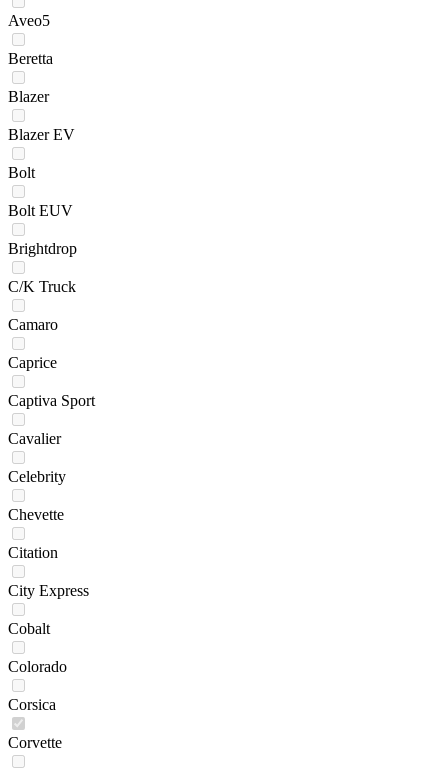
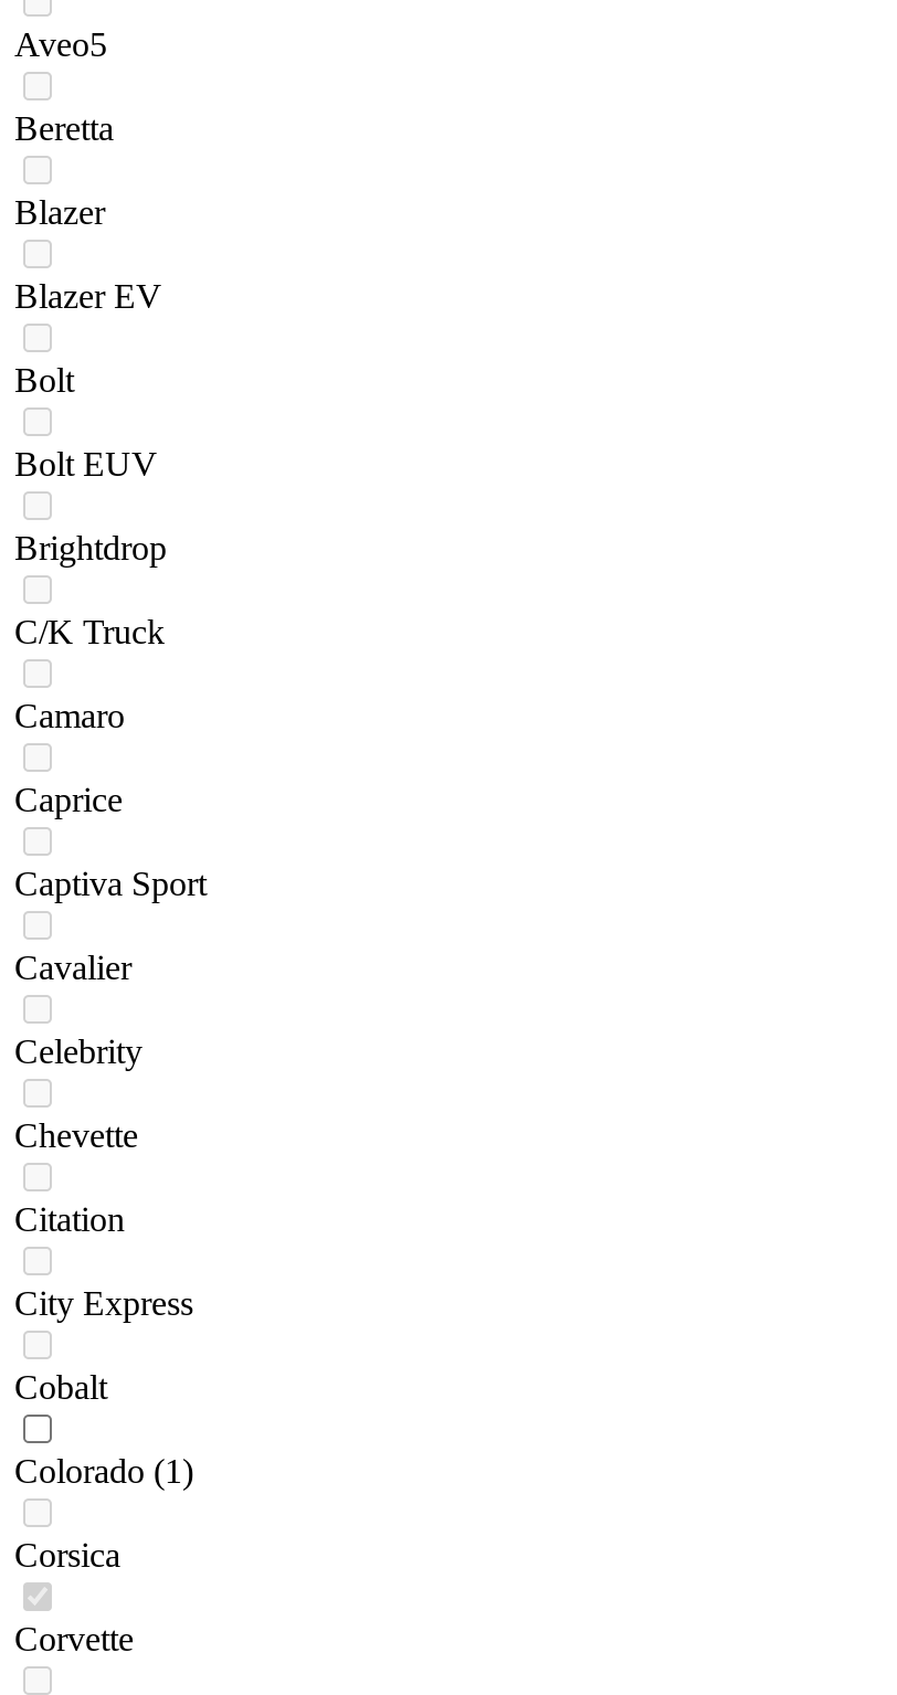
[8,658,67,675] Colorado -> [14,1453,193,1490] Colorado (1)

